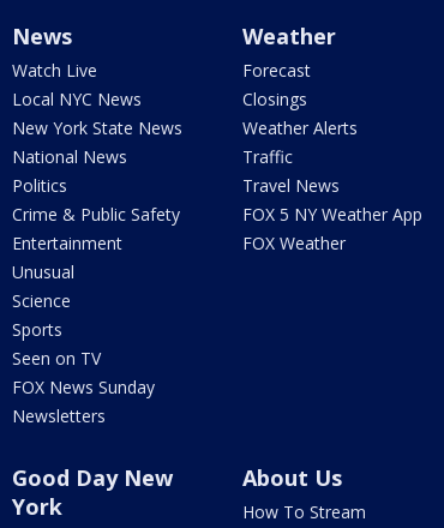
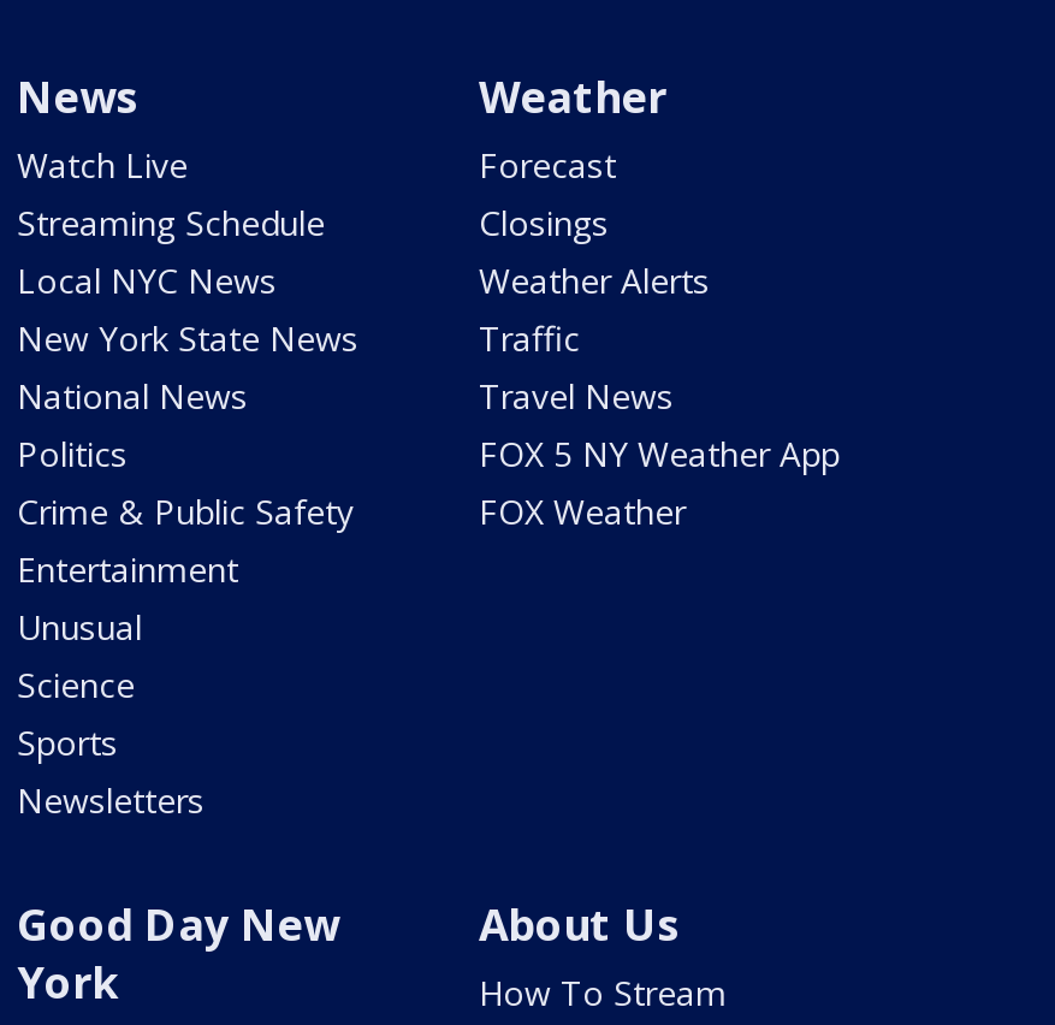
moved [12,88,182,341] -> [17,257,358,765]: Local NYC News | New York State News | National News | ... | Science | Sports
none -> [17,200,325,245] Streaming Schedule
[12,347,155,398] Seen on TV | FOX News Sunday -> none

